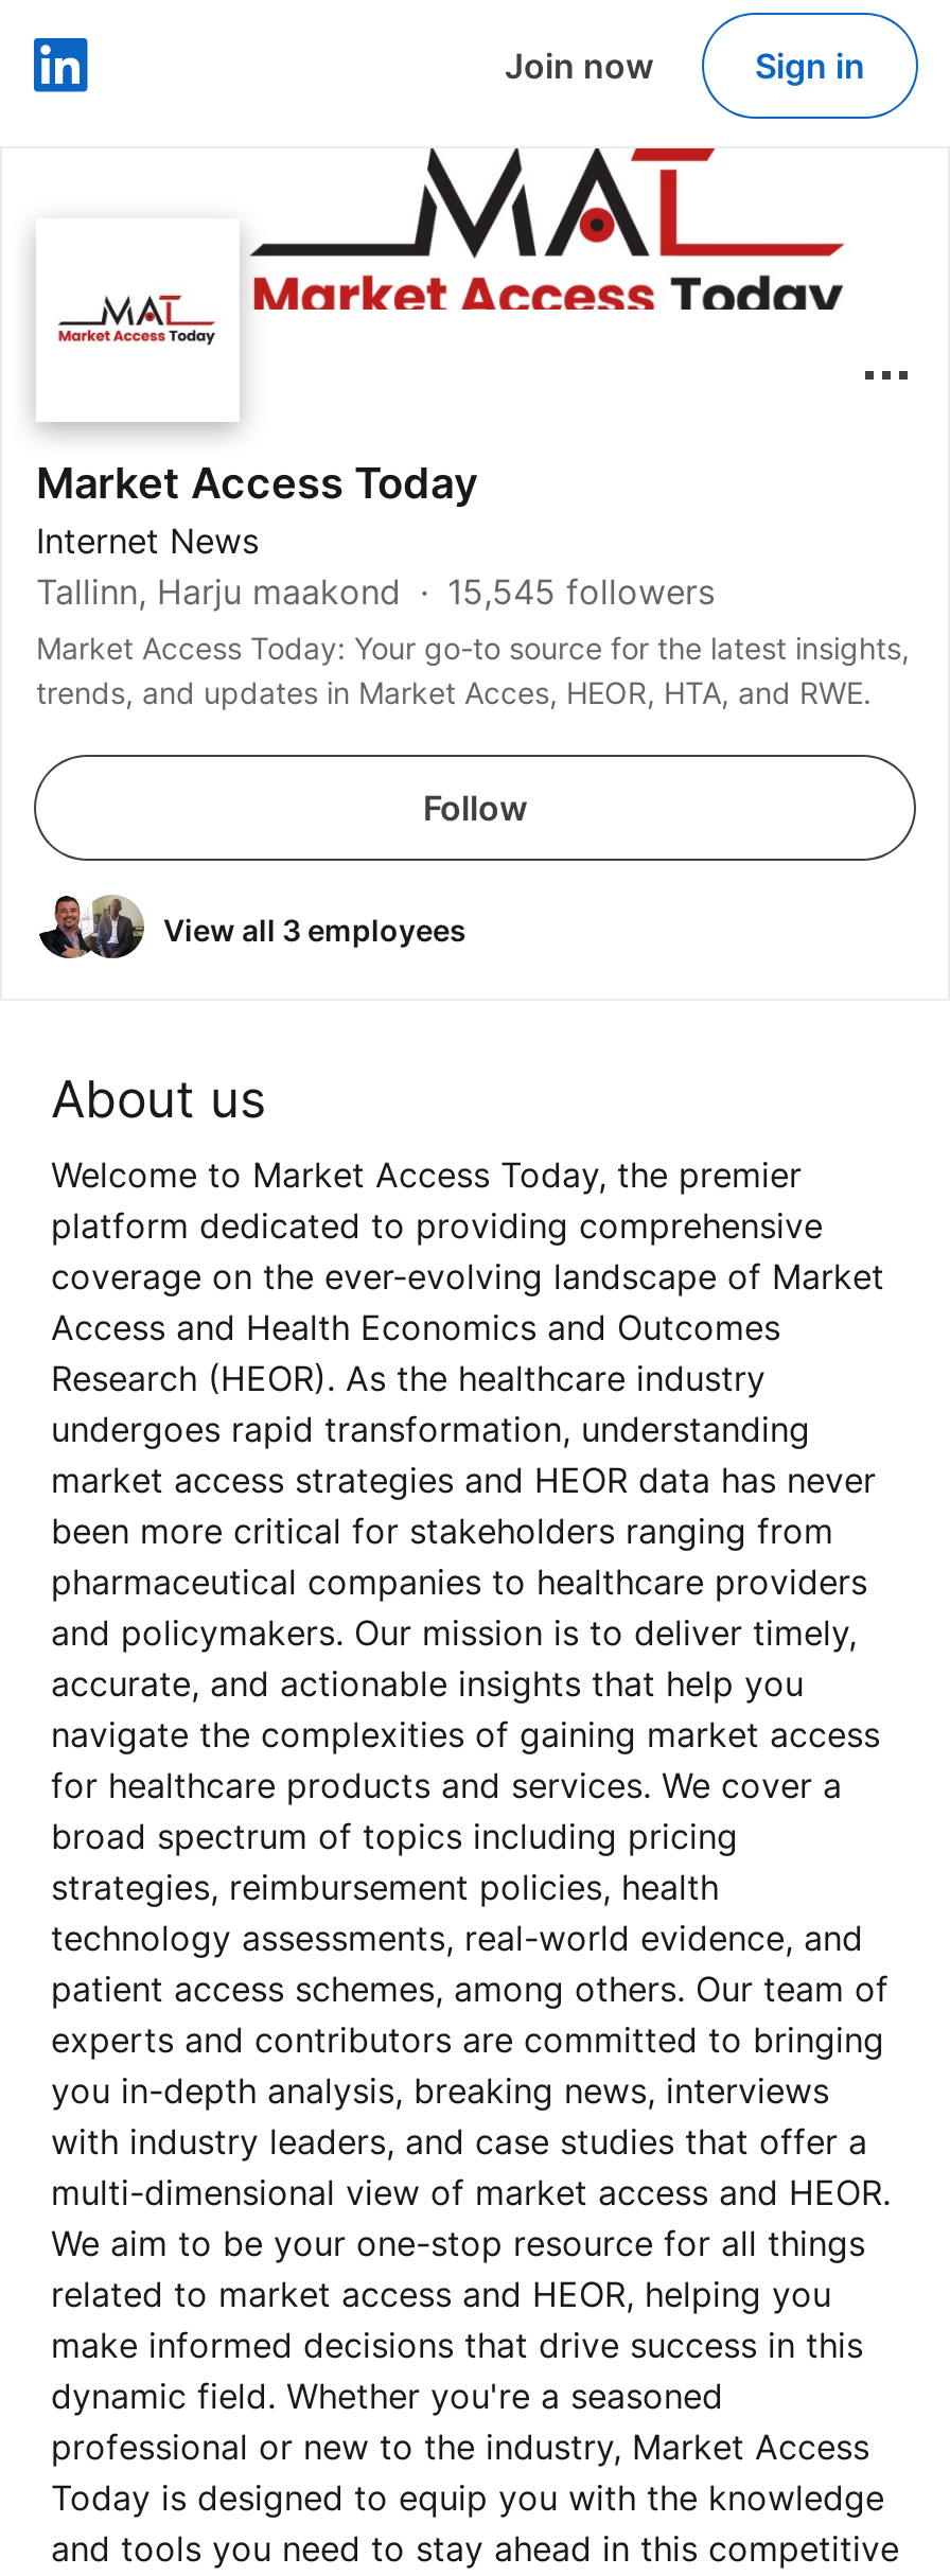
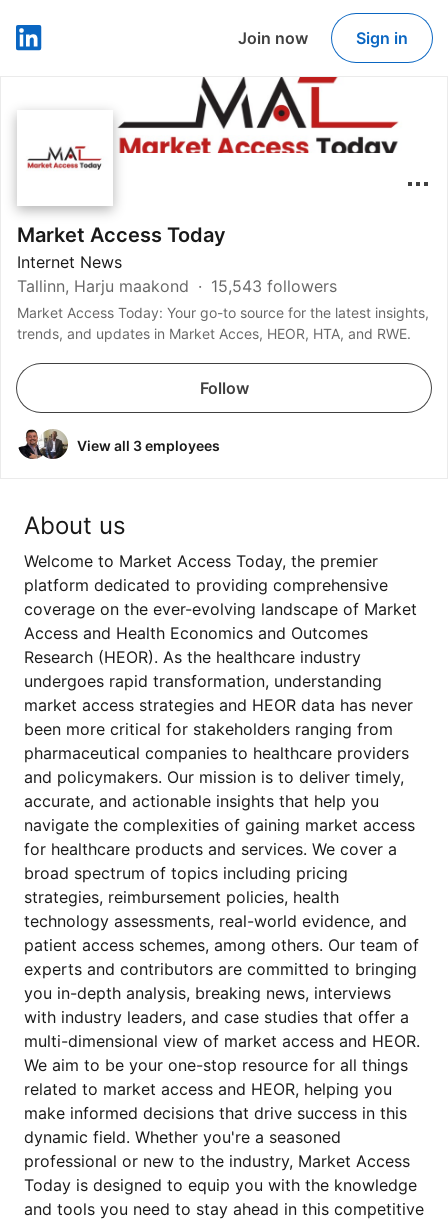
[36,570,715,613] Tallinn, Harju maakond 15,545 followers -> [17,276,337,296] Tallinn, Harju maakond 15,543 followers

